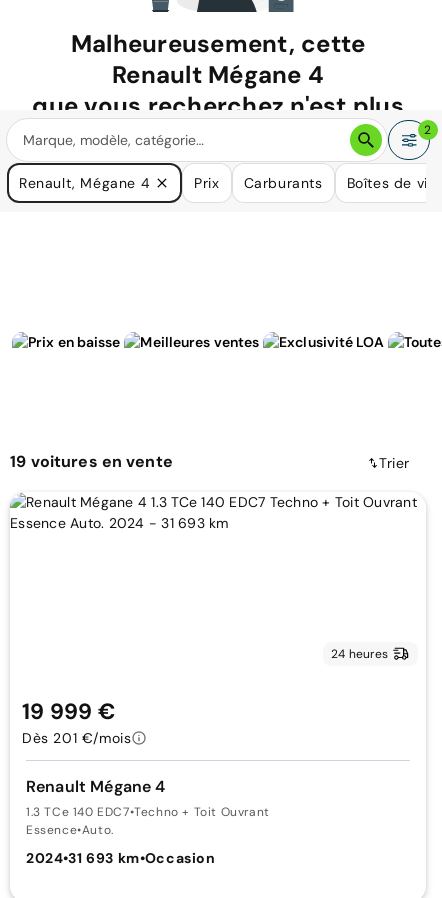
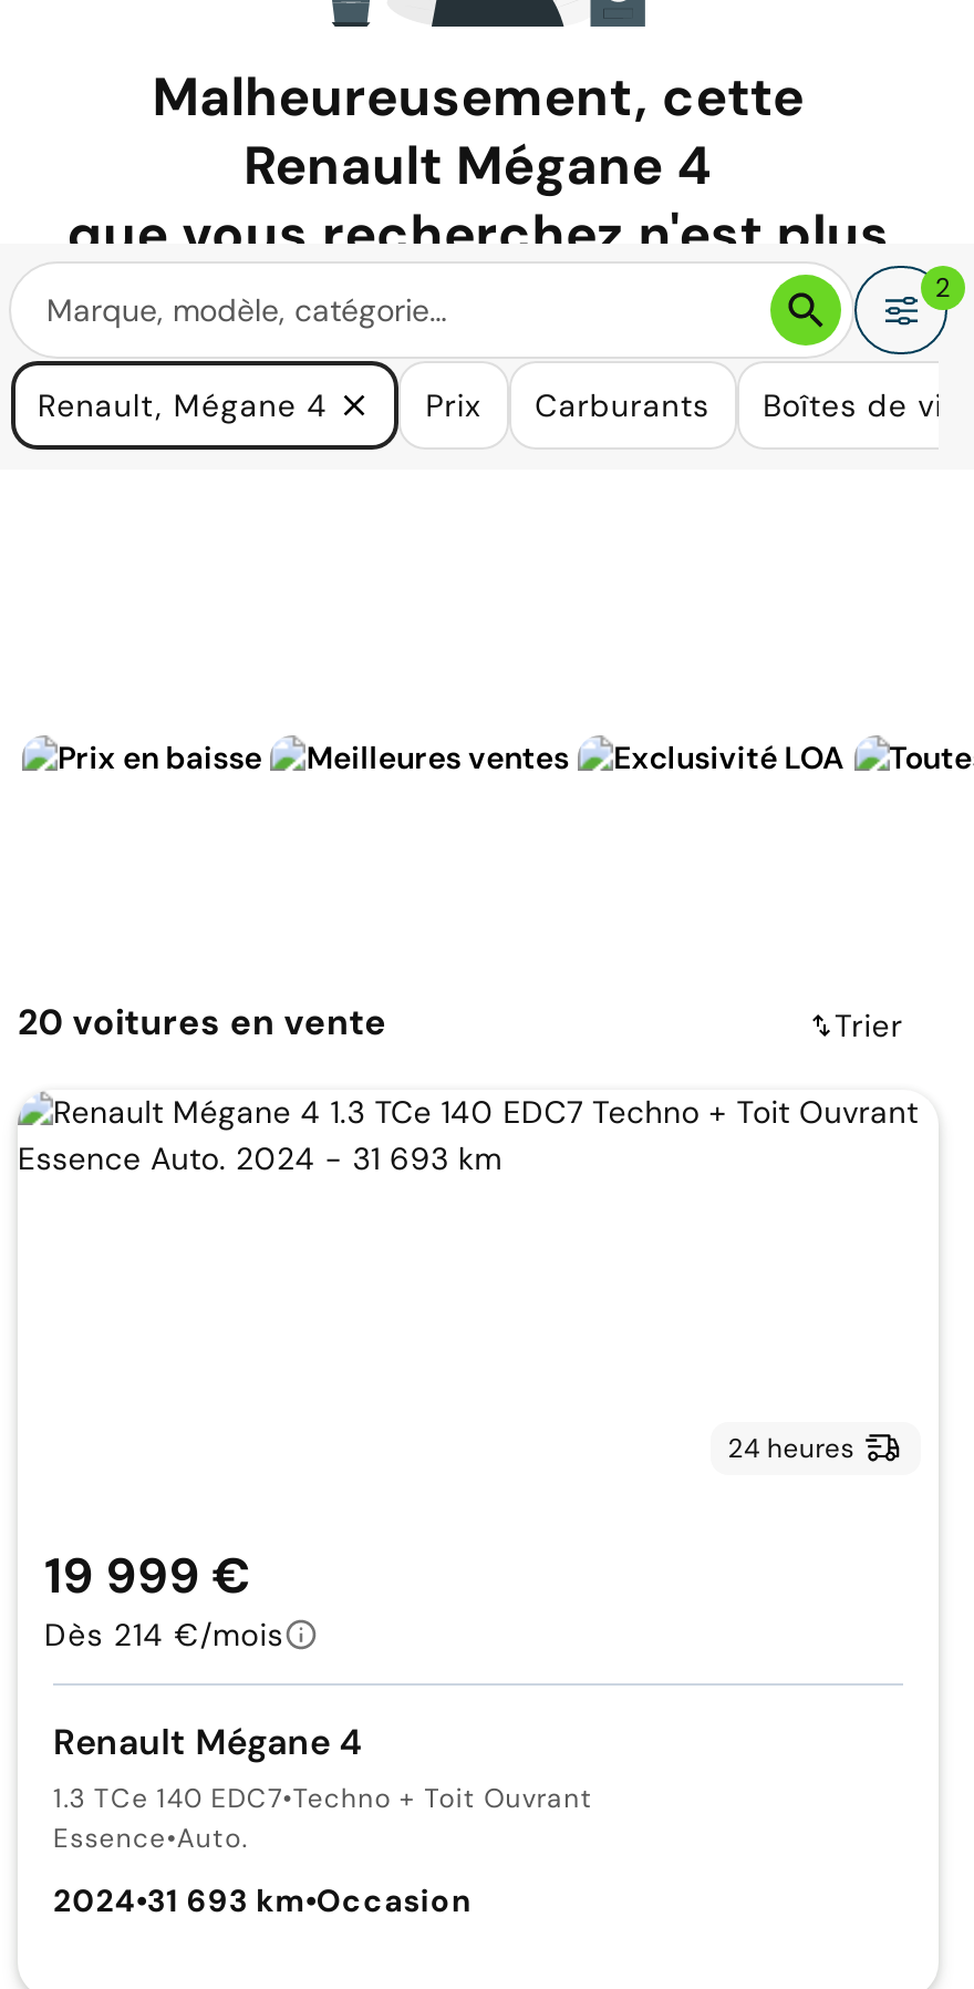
[10,451,173,472] 19 voitures en vente -> [18,1000,387,1046] 20 voitures en vente
[22,729,131,747] Dès 201 €/mois -> [44,1614,284,1654] Dès 214 €/mois

